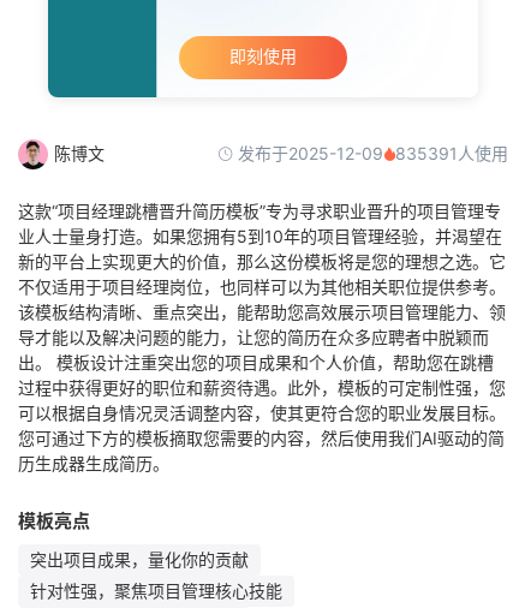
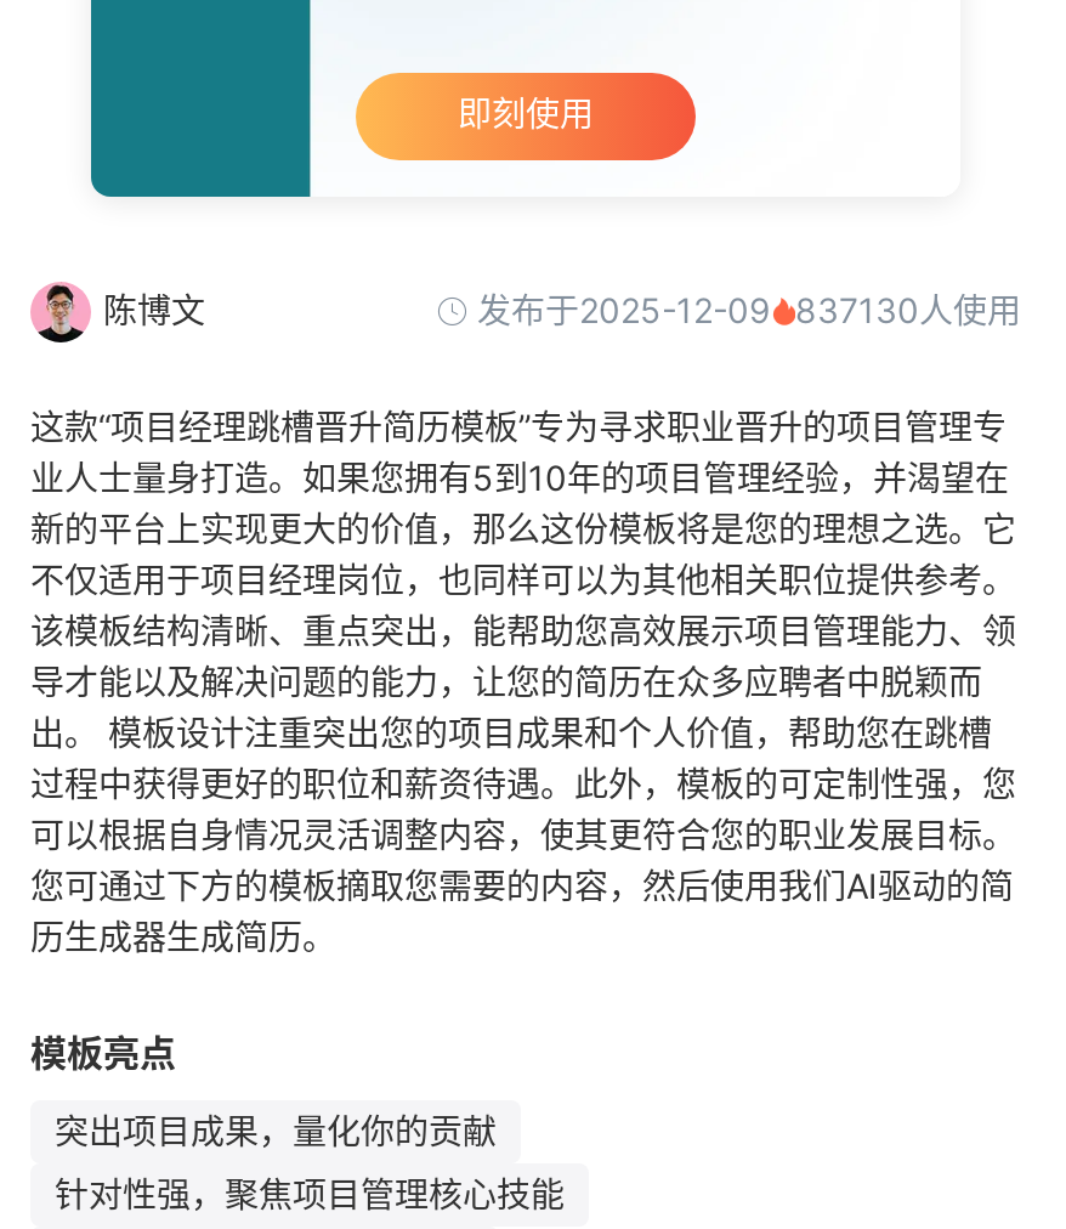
[233,143,508,164] 发布于2025-12-09 835391人使用 -> [467,289,1021,331] 发布于2025-12-09 837130人使用

